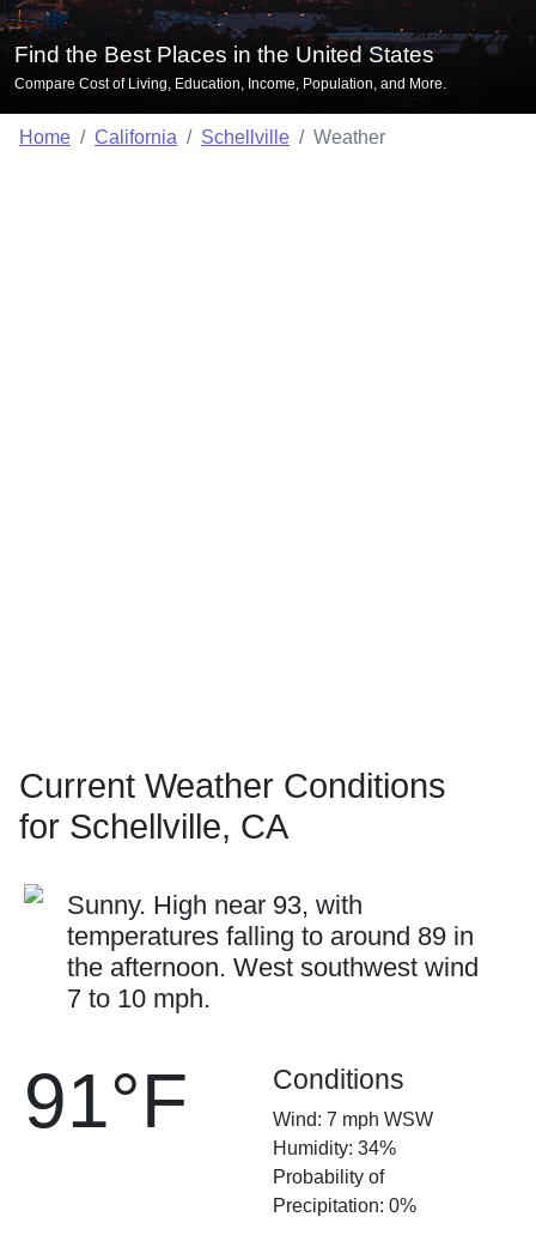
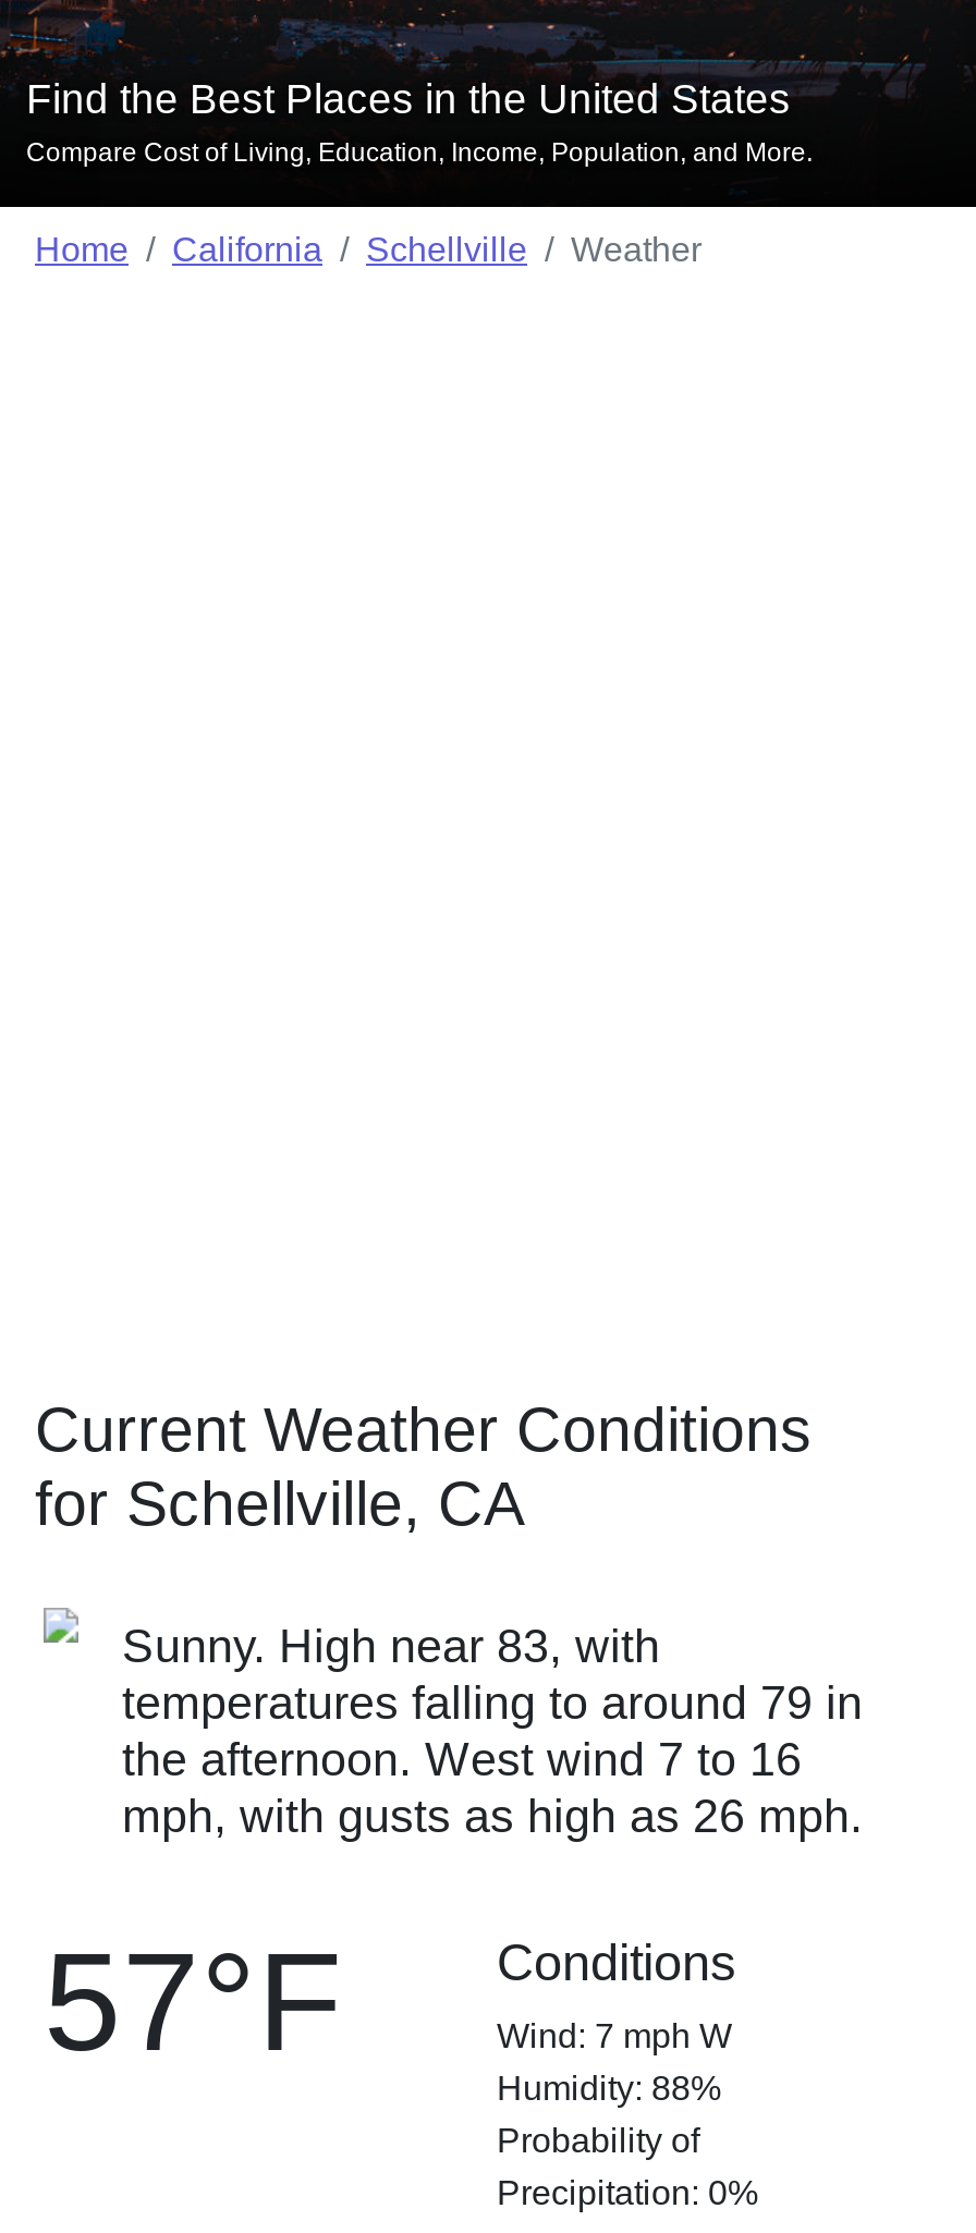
[67,890,479,1013] Sunny. High near 93, with | temperatures falling to around 89 in | the afternoon. West southwest wind | 7 to 10 mph. -> [122,1619,863,1843] Sunny. High near 83, with | temperatures falling to around 79 in | the afternoon. West wind 7 to 16 | mph, with gusts as high as 26 mph.
[24,1058,188,1144] 91°F -> [44,1924,342,2081] 57°F
[273,1109,433,1130] Wind: 7 mph WSW -> [497,2017,732,2054] Wind: 7 mph W
[273,1138,396,1158] Humidity: 34% -> [497,2070,721,2107] Humidity: 88%

